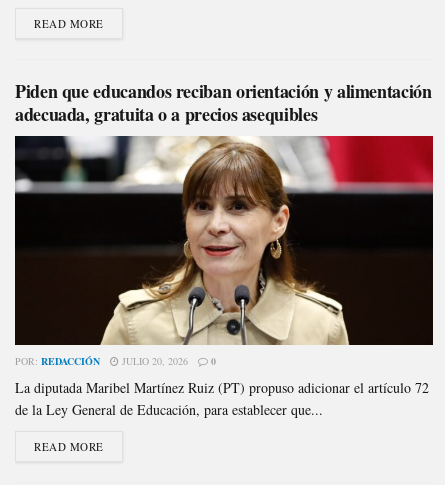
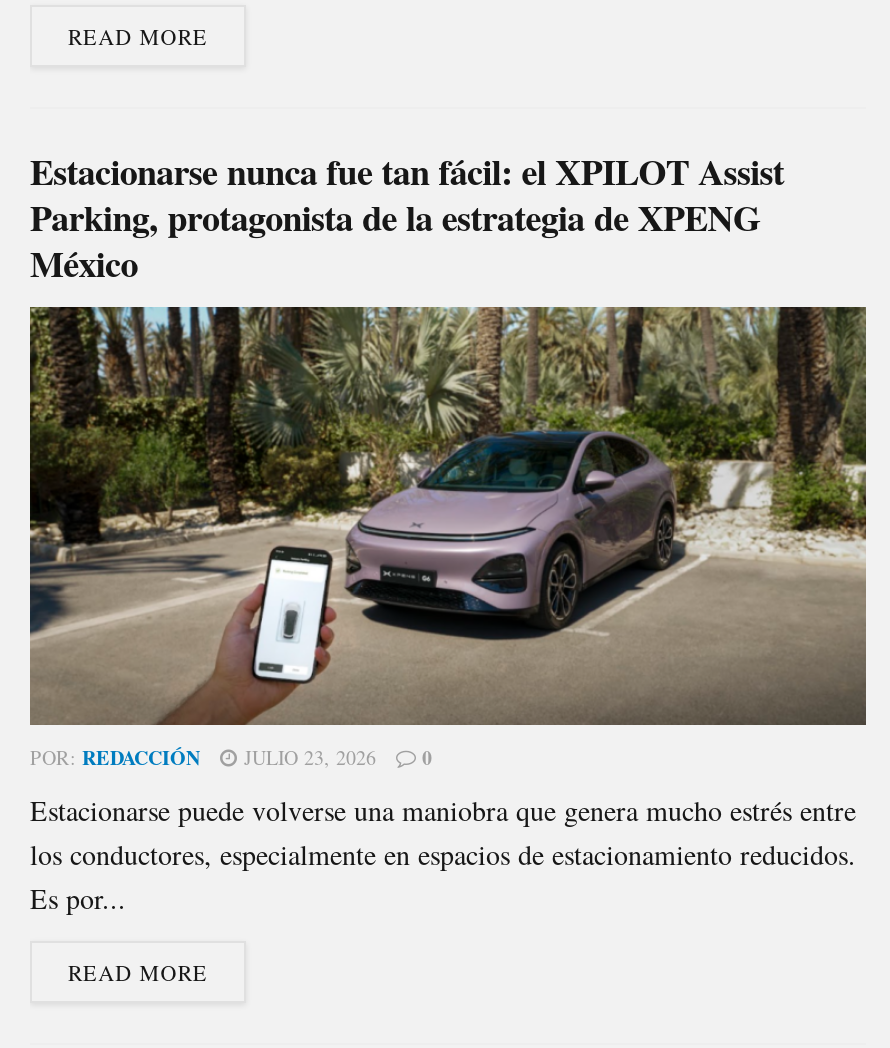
[15,78,432,127] Piden que educandos reciban orientación y alimentación | adecuada, gratuita o a precios asequibles -> [30,145,784,289] Estacionarse nunca fue tan fácil: el XPILOT Assist | Parking, protagonista de la estrategia de XPENG | México
[15,135,434,368] [image] | POR: REDACCIÓN JULIO 20, 2026 0 -> [28,305,868,771] [image] | POR: REDACCIÓN JULIO 23, 2026 0
[15,378,429,419] La diputada Maribel Martínez Ruiz (PT) propuso adicionar el artículo 72 | de la Ley General de Educación, para establecer que... -> [30,791,856,917] Estacionarse puede volverse una maniobra que genera mucho estrés entre | los conductores, especialmente en espacios de estacionamiento reducidos. | Es por...

